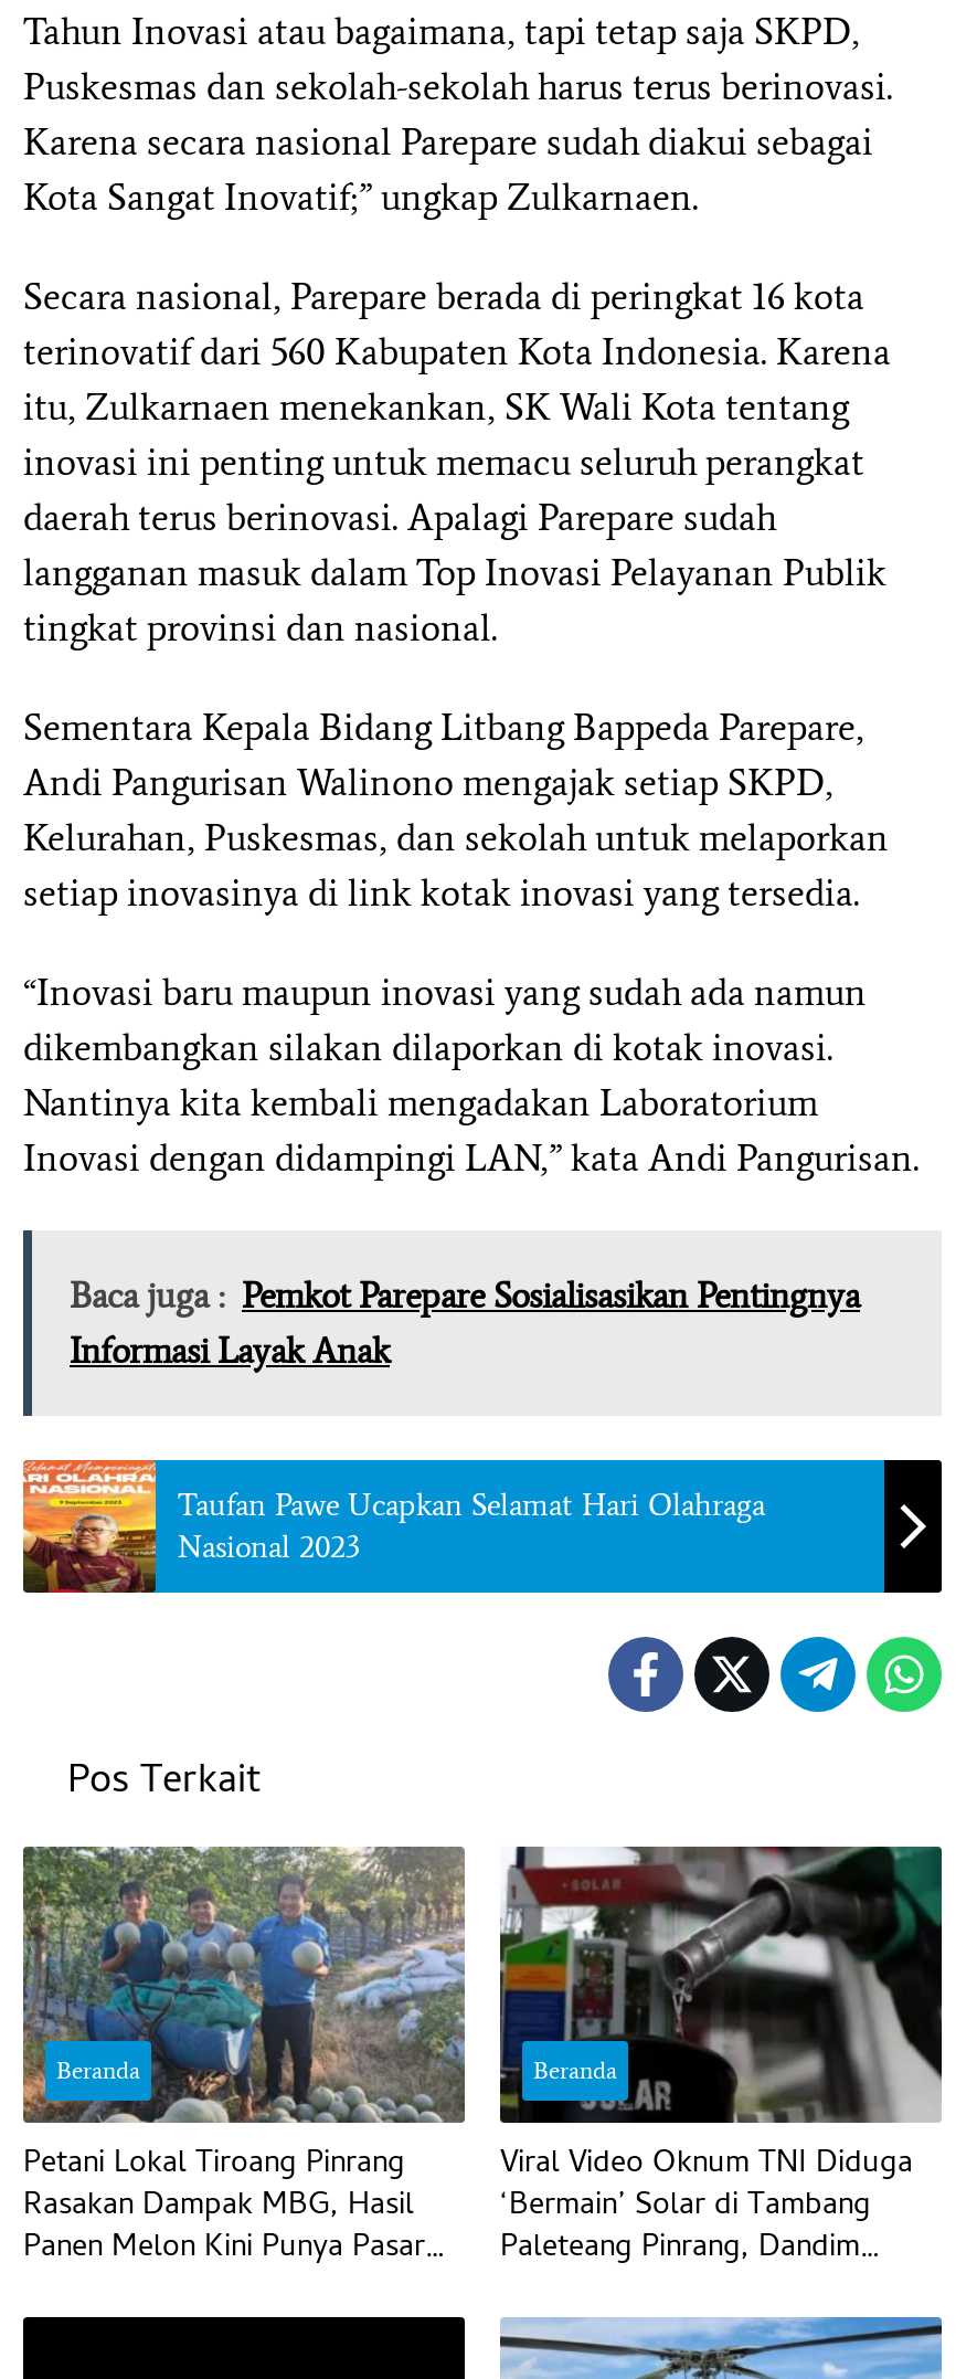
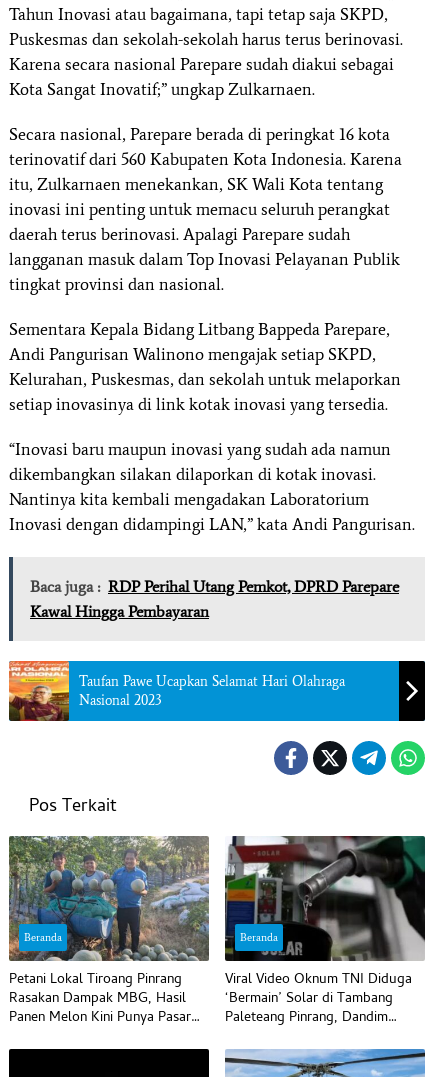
[70,1274,860,1371] Baca juga : Pemkot Parepare Sosialisasikan Pentingnya | Informasi Layak Anak -> [30,577,399,621] Baca juga : RDP Perihal Utang Pemkot, DPRD Parepare | Kawal Hingga Pembayaran

